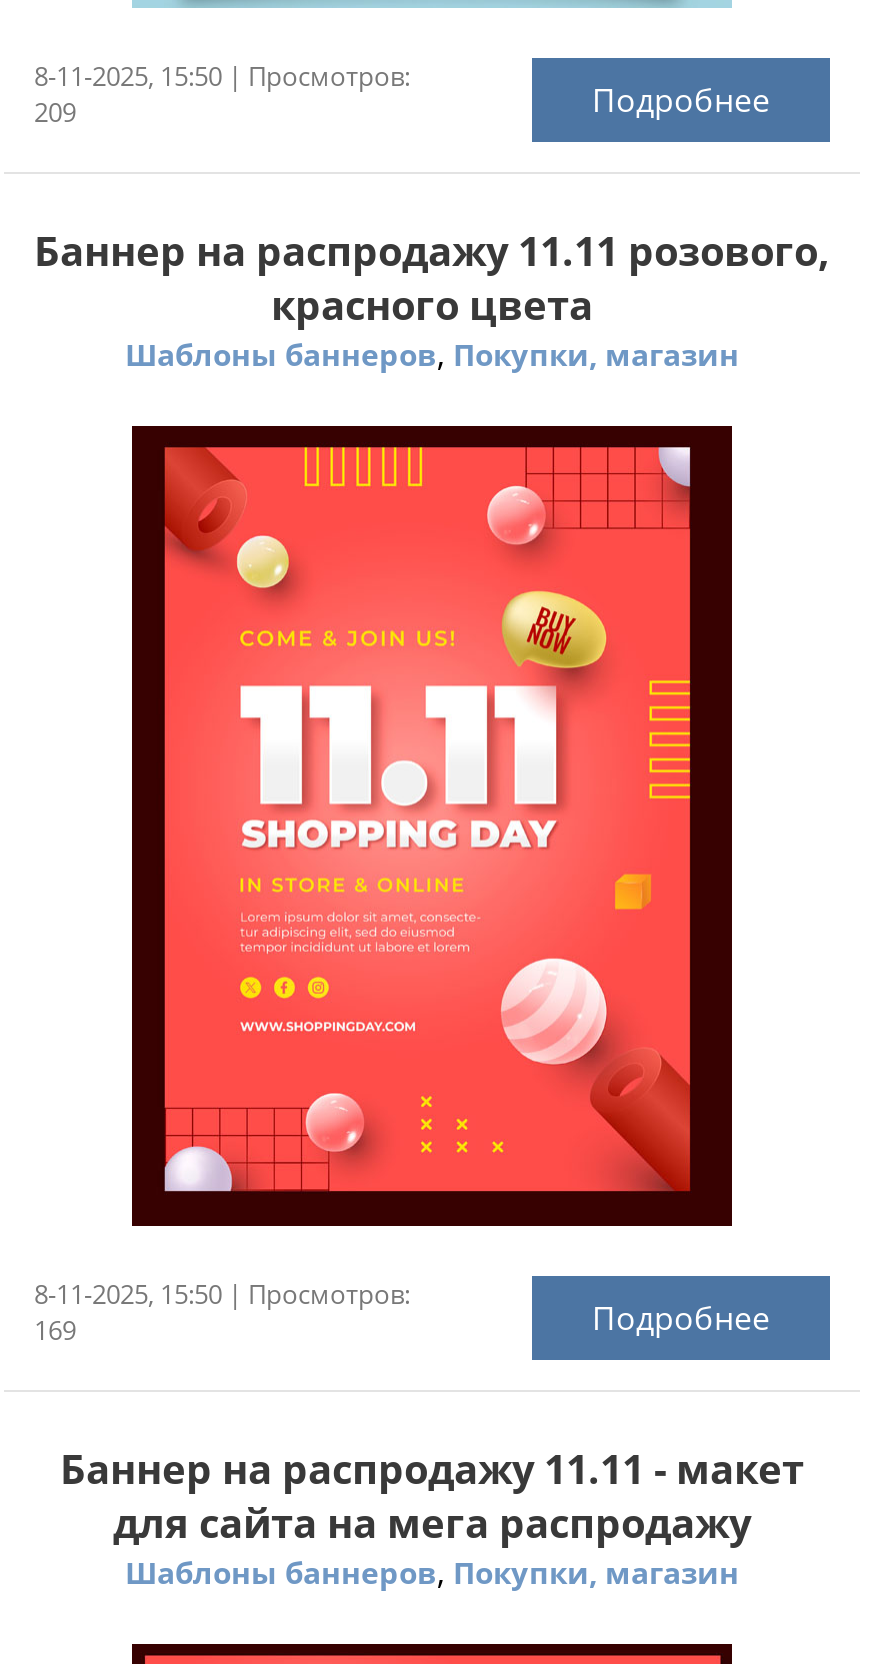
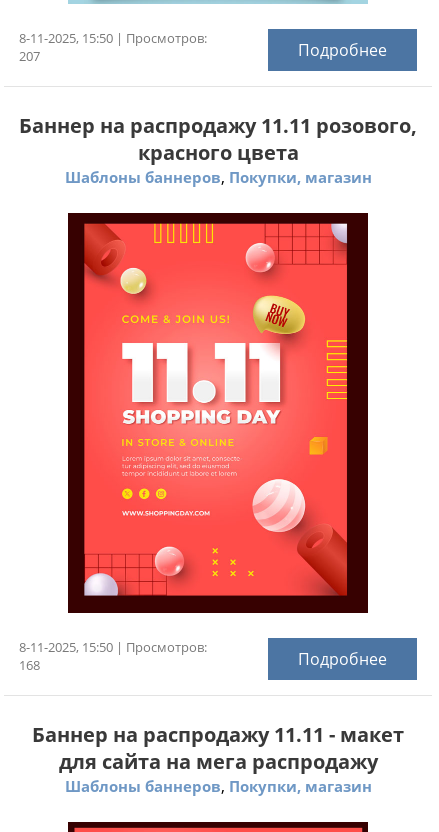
[34,94,76,130] 209 -> [19,47,40,65] 207
[34,1311,76,1347] 169 -> [19,656,40,674] 168

